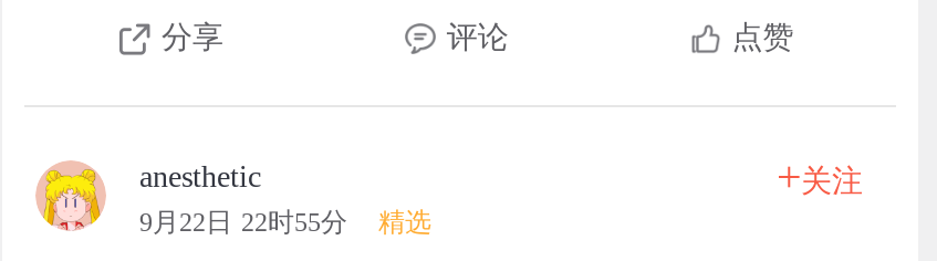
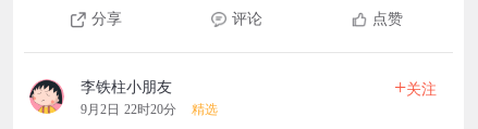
[33,158,347,238] [image] | anesthetic | 9月22日 22时55分 -> [28,78,176,117] [image] | 李铁柱小朋友 | 9月2日 22时20分

